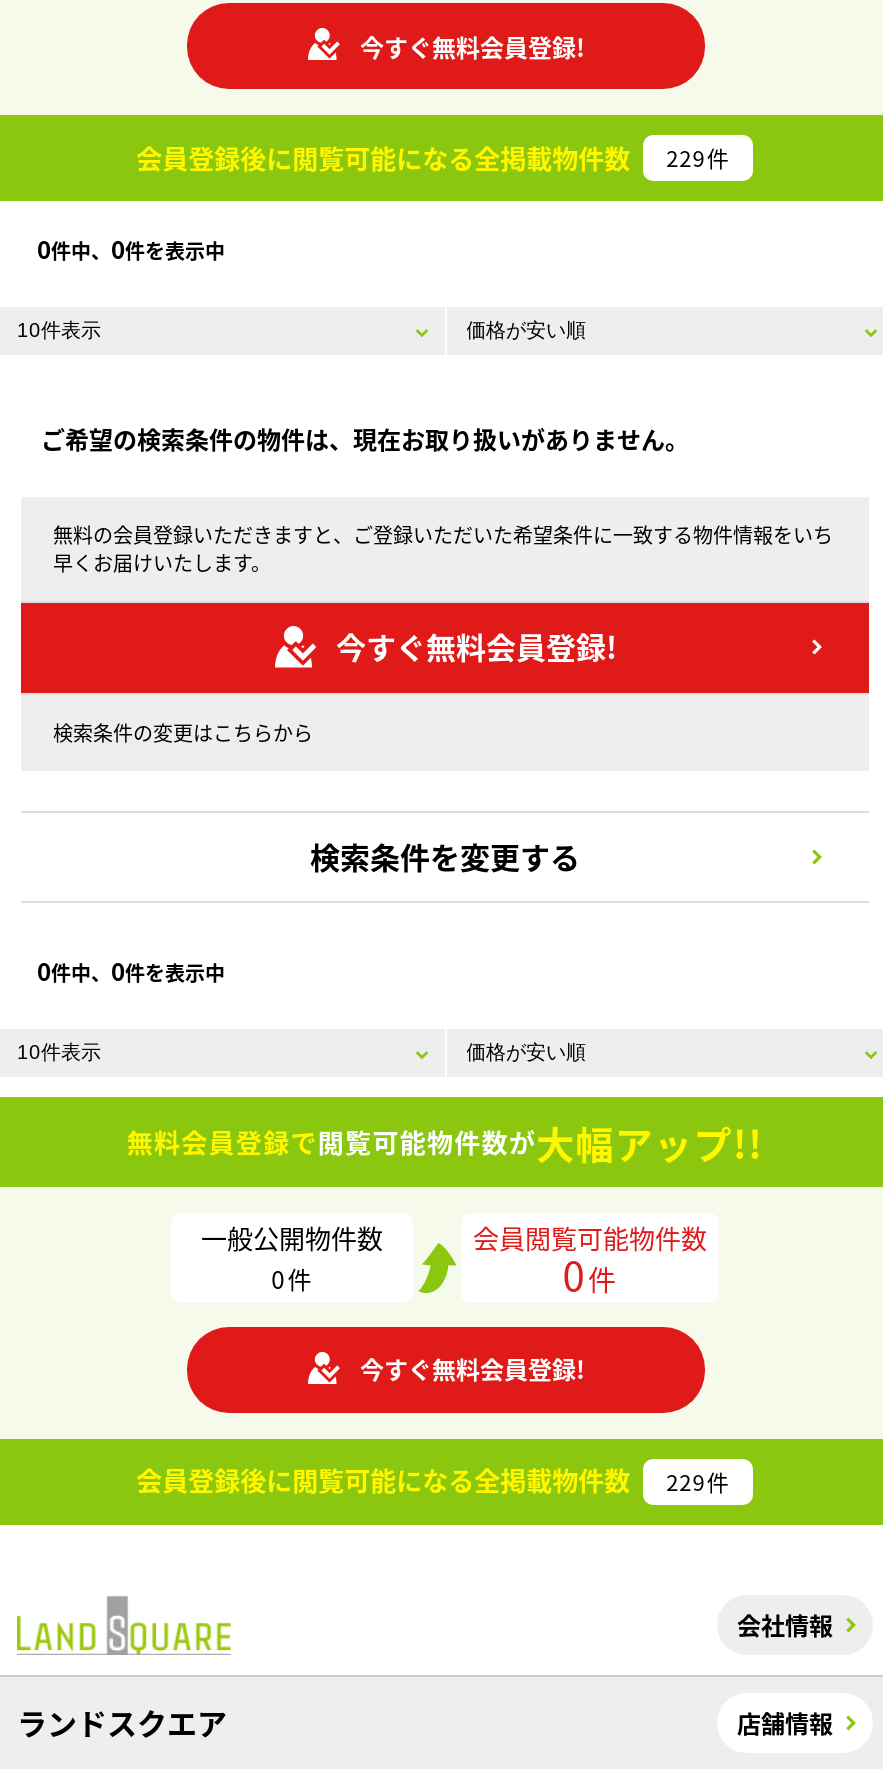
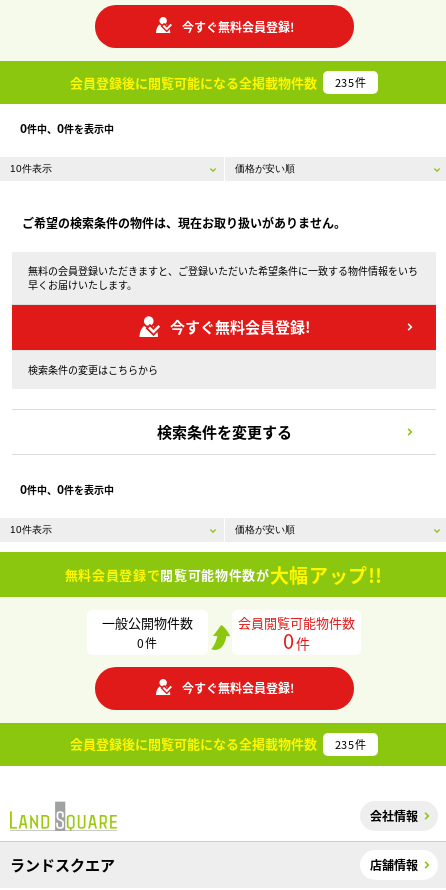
[136,138,730,176] 会員登録後に閲覧可能になる全掲載物件数 229件 -> [70,72,366,91] 会員登録後に閲覧可能になる全掲載物件数 235件
[136,1462,730,1500] 会員登録後に閲覧可能になる全掲載物件数 229件 -> [70,734,366,753] 会員登録後に閲覧可能になる全掲載物件数 235件

